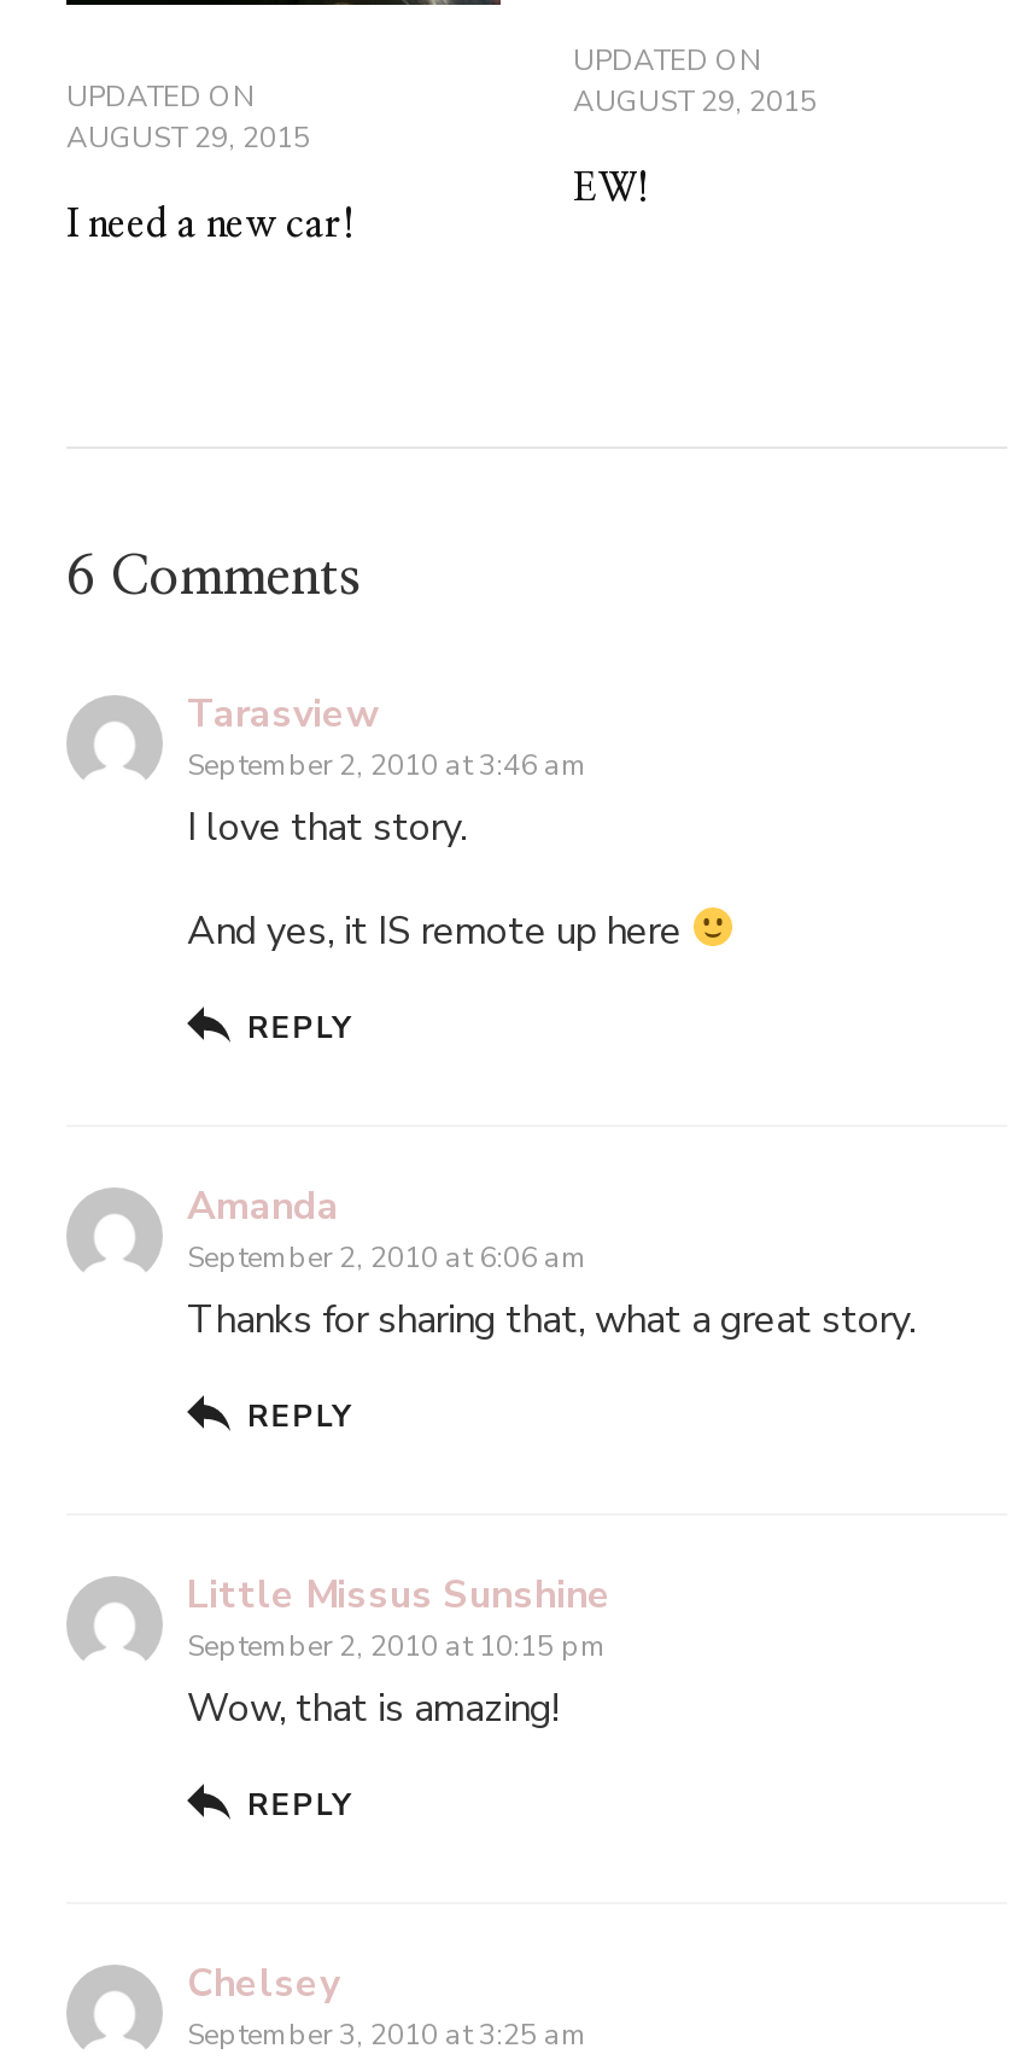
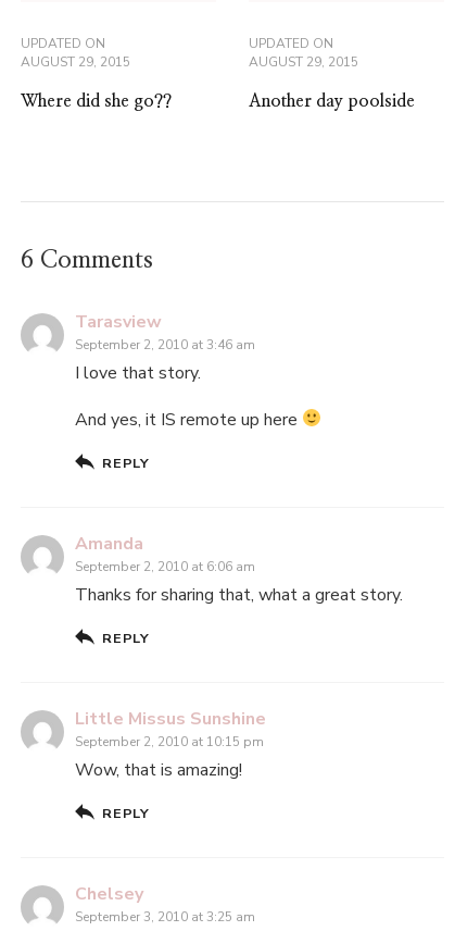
[573,168,650,207] EW! -> [249,92,415,110] Another day poolside
[66,205,356,243] I need a new car! -> [21,92,172,110] Where did she go??

